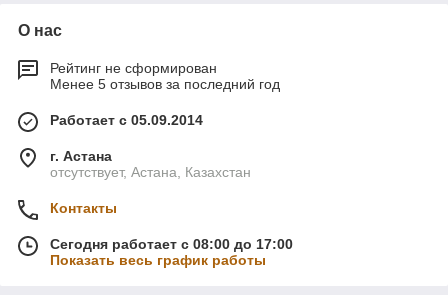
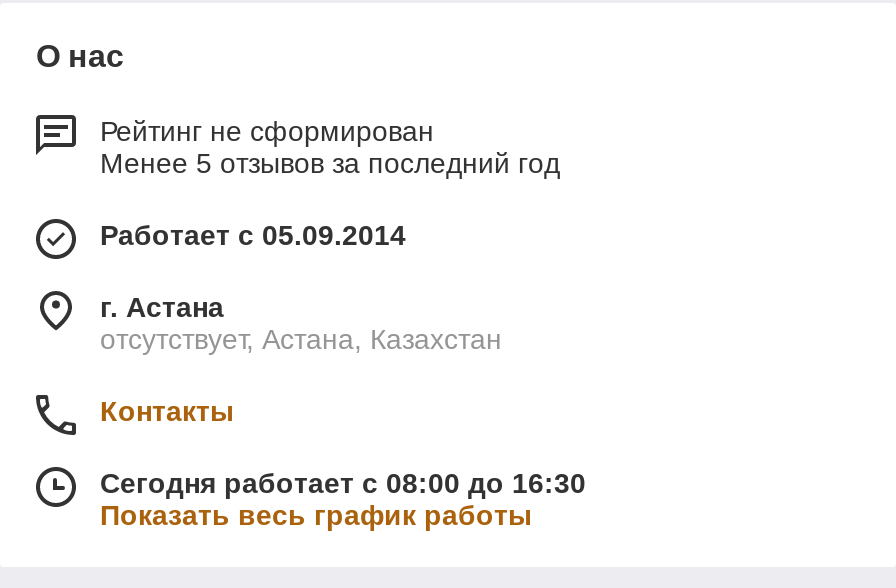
[50,236,293,252] Сегодня работает с 08:00 до 17:00 -> [100,466,586,498] Сегодня работает с 08:00 до 16:30

